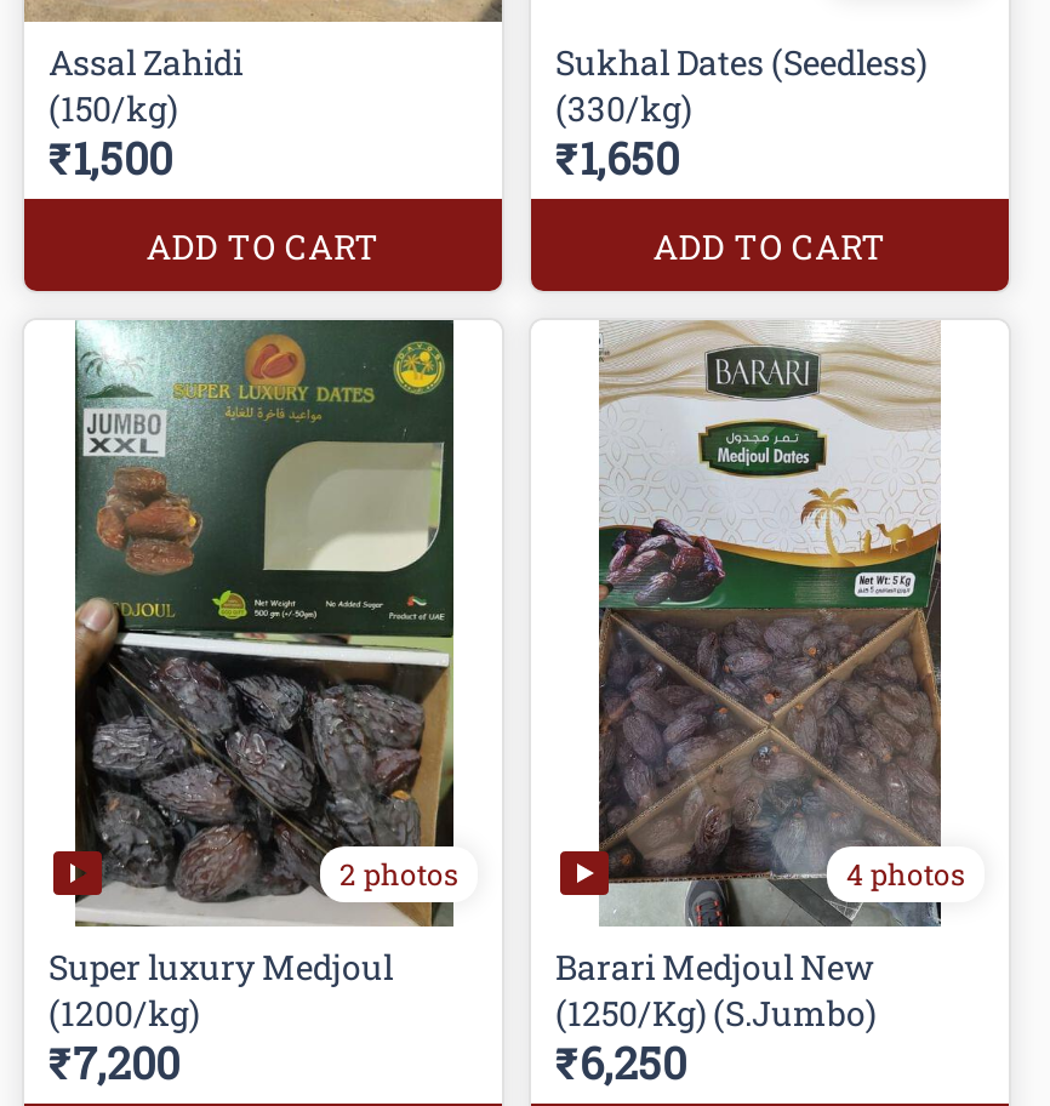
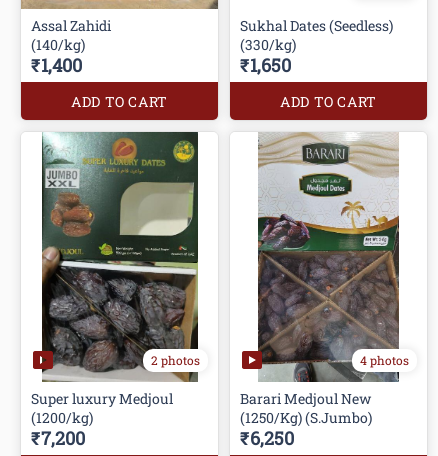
[48,86,177,188] (150/kg) | ₹1,500 -> [31,35,85,77] (140/kg) | ₹1,400

